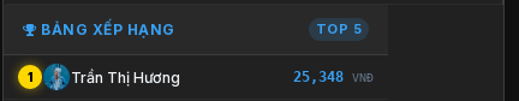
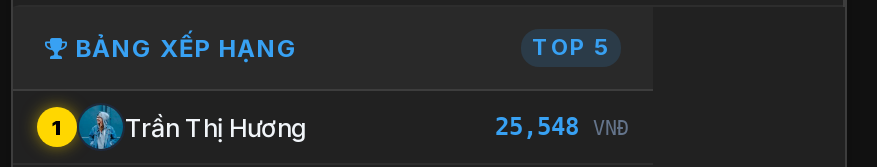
[293,68,374,85] 25,348 VNĐ -> [495,112,629,140] 25,548 VNĐ

